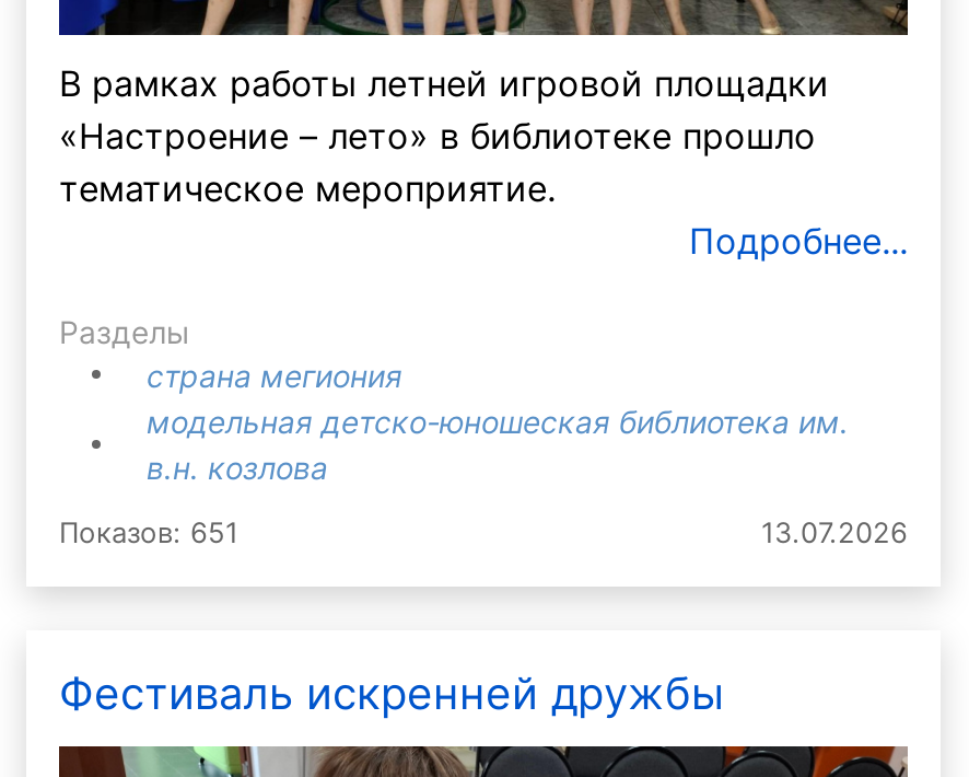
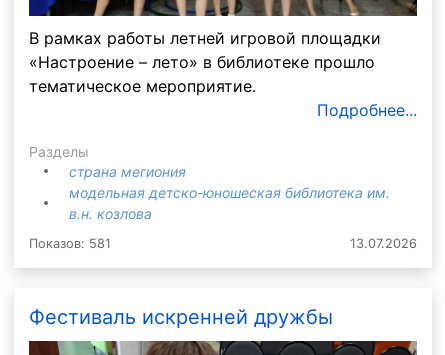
[59,517,238,550] Показов: 651 -> [29,236,111,251] Показов: 581

